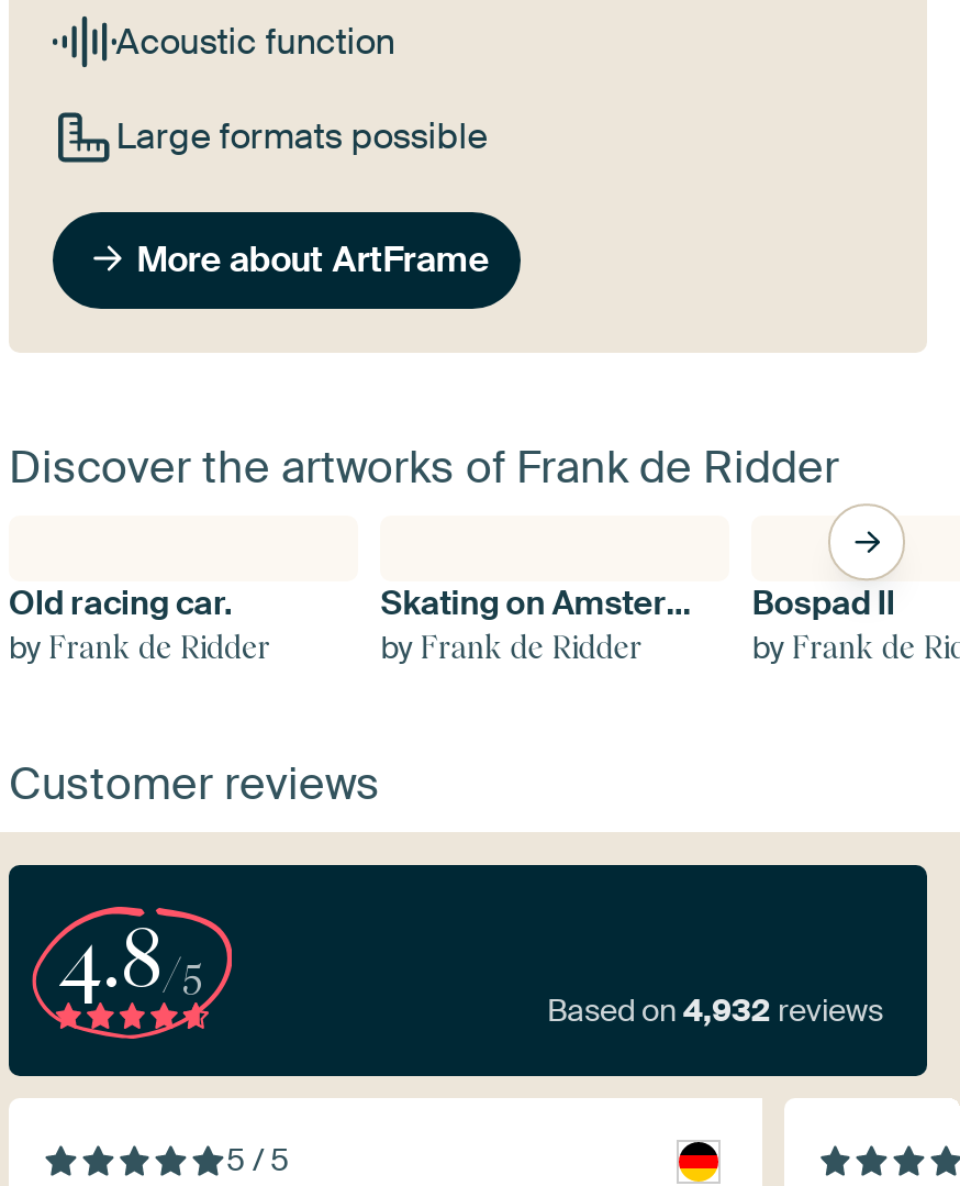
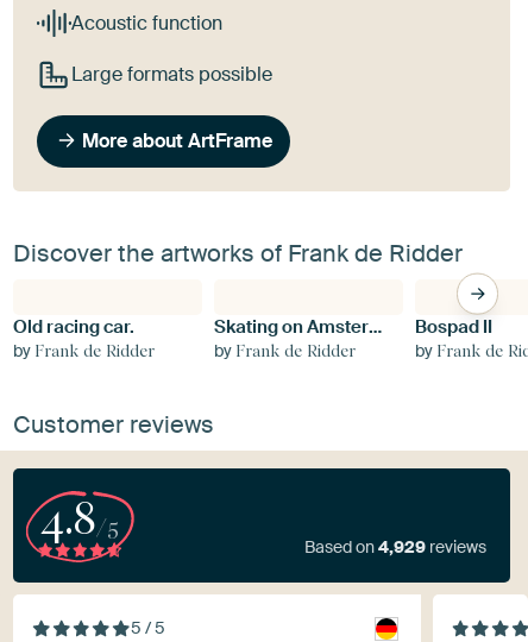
[547,990,883,1029] Based on 4,932 reviews -> [304,536,486,557] Based on 4,929 reviews

